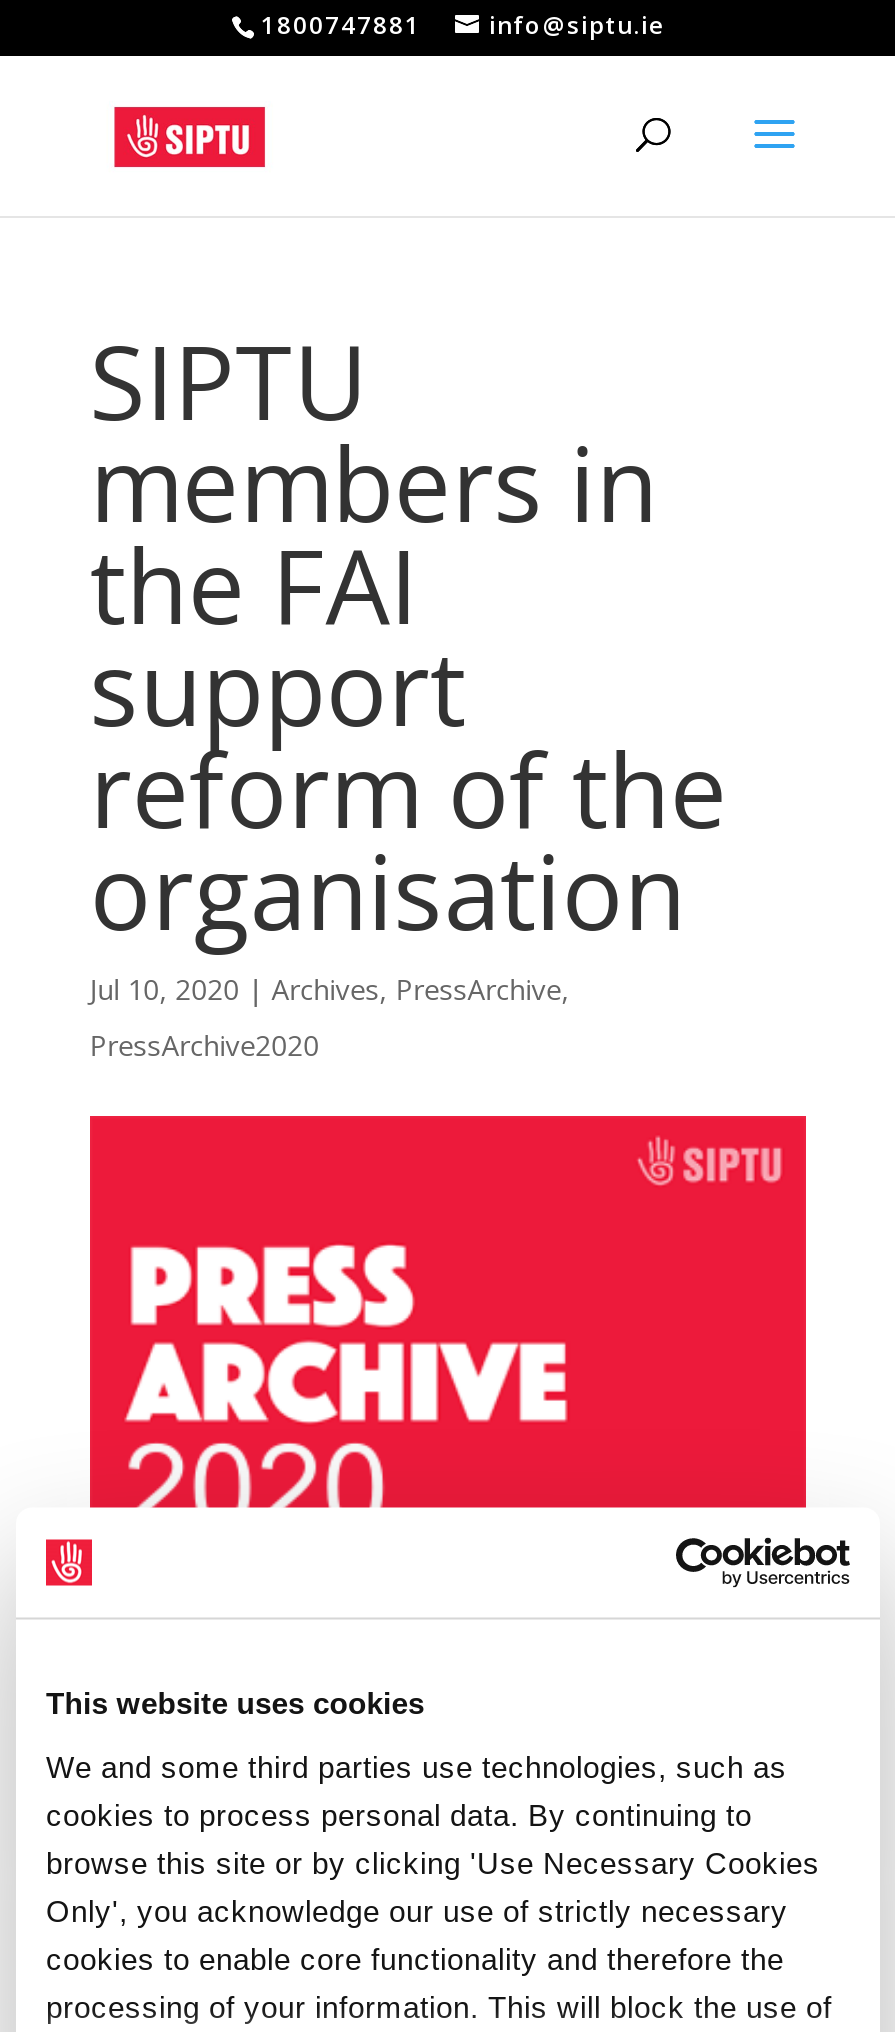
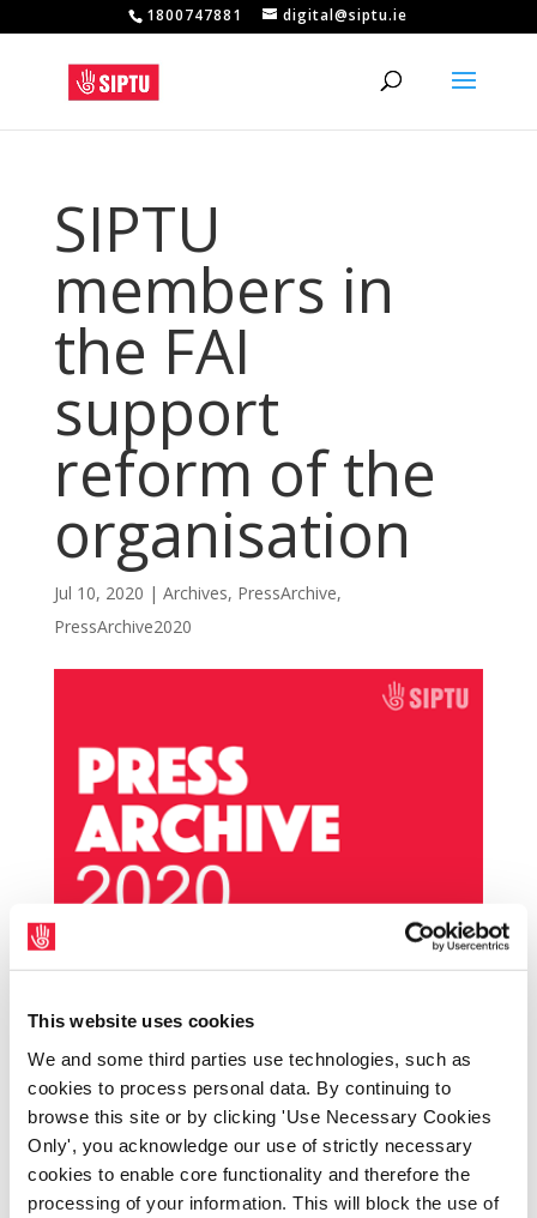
[489,8,665,42] info@siptu.ie -> [283,5,408,25] digital@siptu.ie

